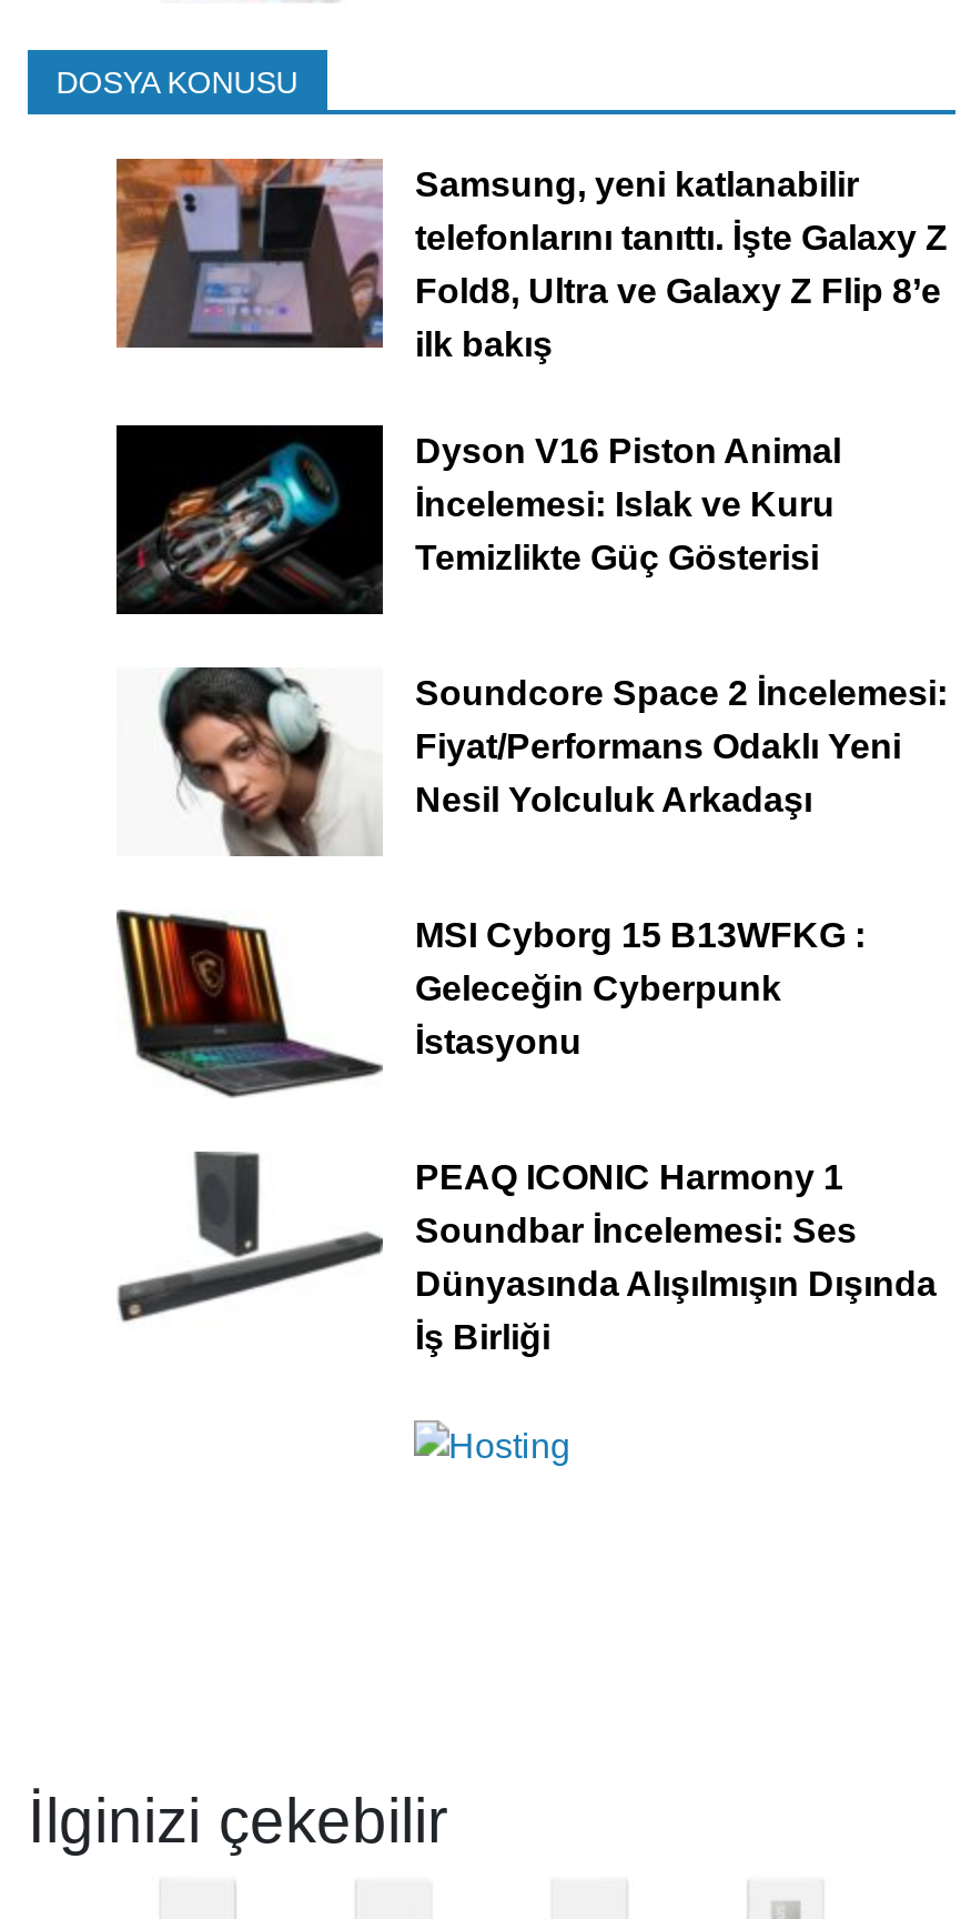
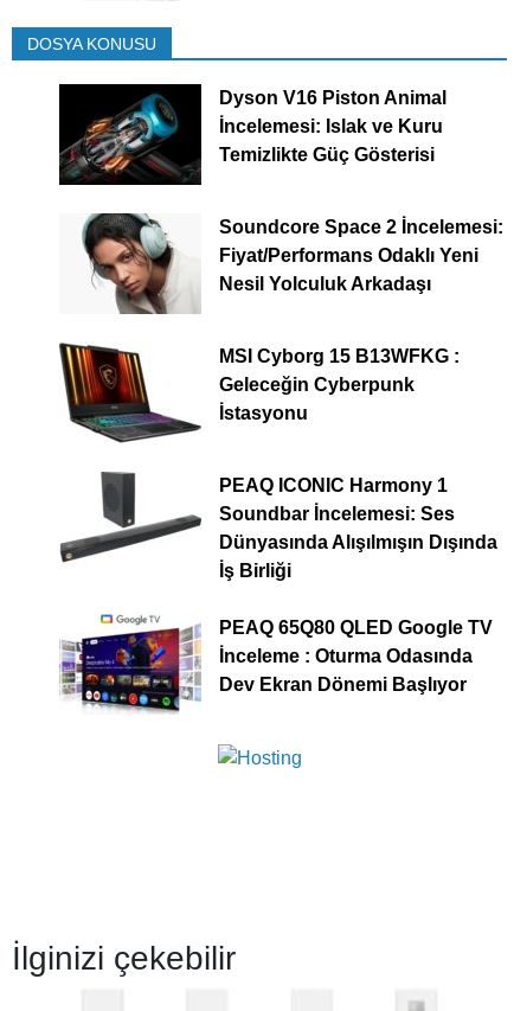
[114,158,948,362] [image] | Samsung, yeni katlanabilir | telefonlarını tanıttı. İşte Galaxy Z | Fold8, Ultra ve Galaxy Z Flip 8’e | ilk bakış -> none
moved [114,429,948,1355] -> [58,87,503,581]: [image] | Dyson V16 Piston Animal | İncelemesi: Islak ve Kuru | ... | Dünyasında Alışılmışın Dışında | İş Birliği
none -> [59,613,492,714] [image] | PEAQ 65Q80 QLED Google TV | İnceleme : Oturma Odasında | Dev Ekran Dönemi Başlıyor

